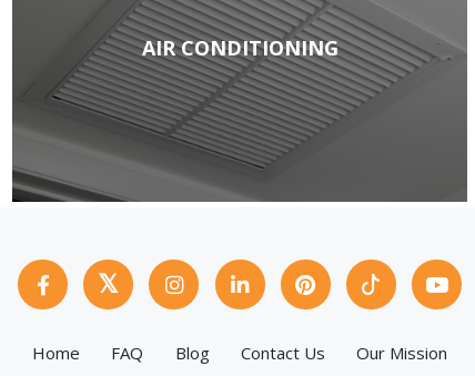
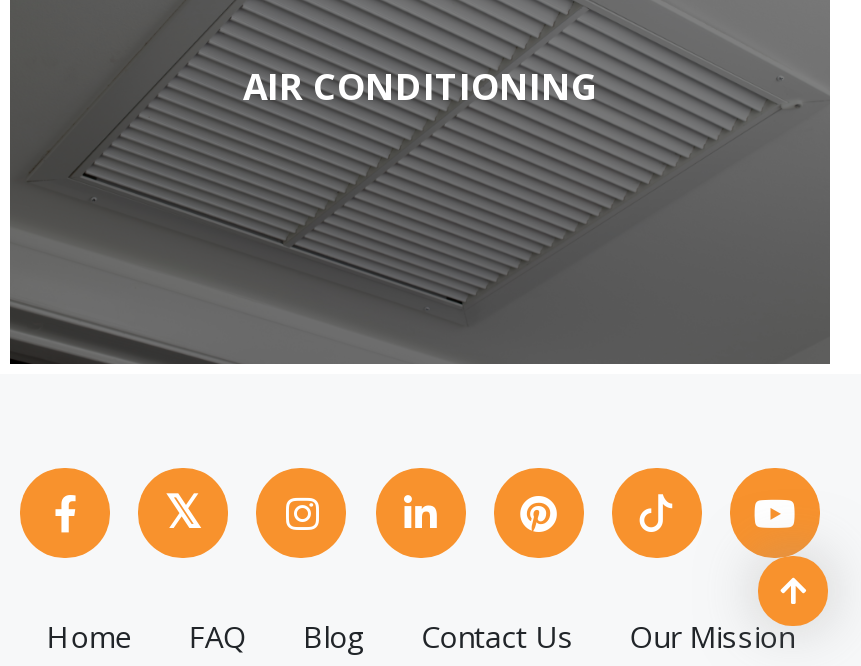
none -> [754,556,832,628] [image]

